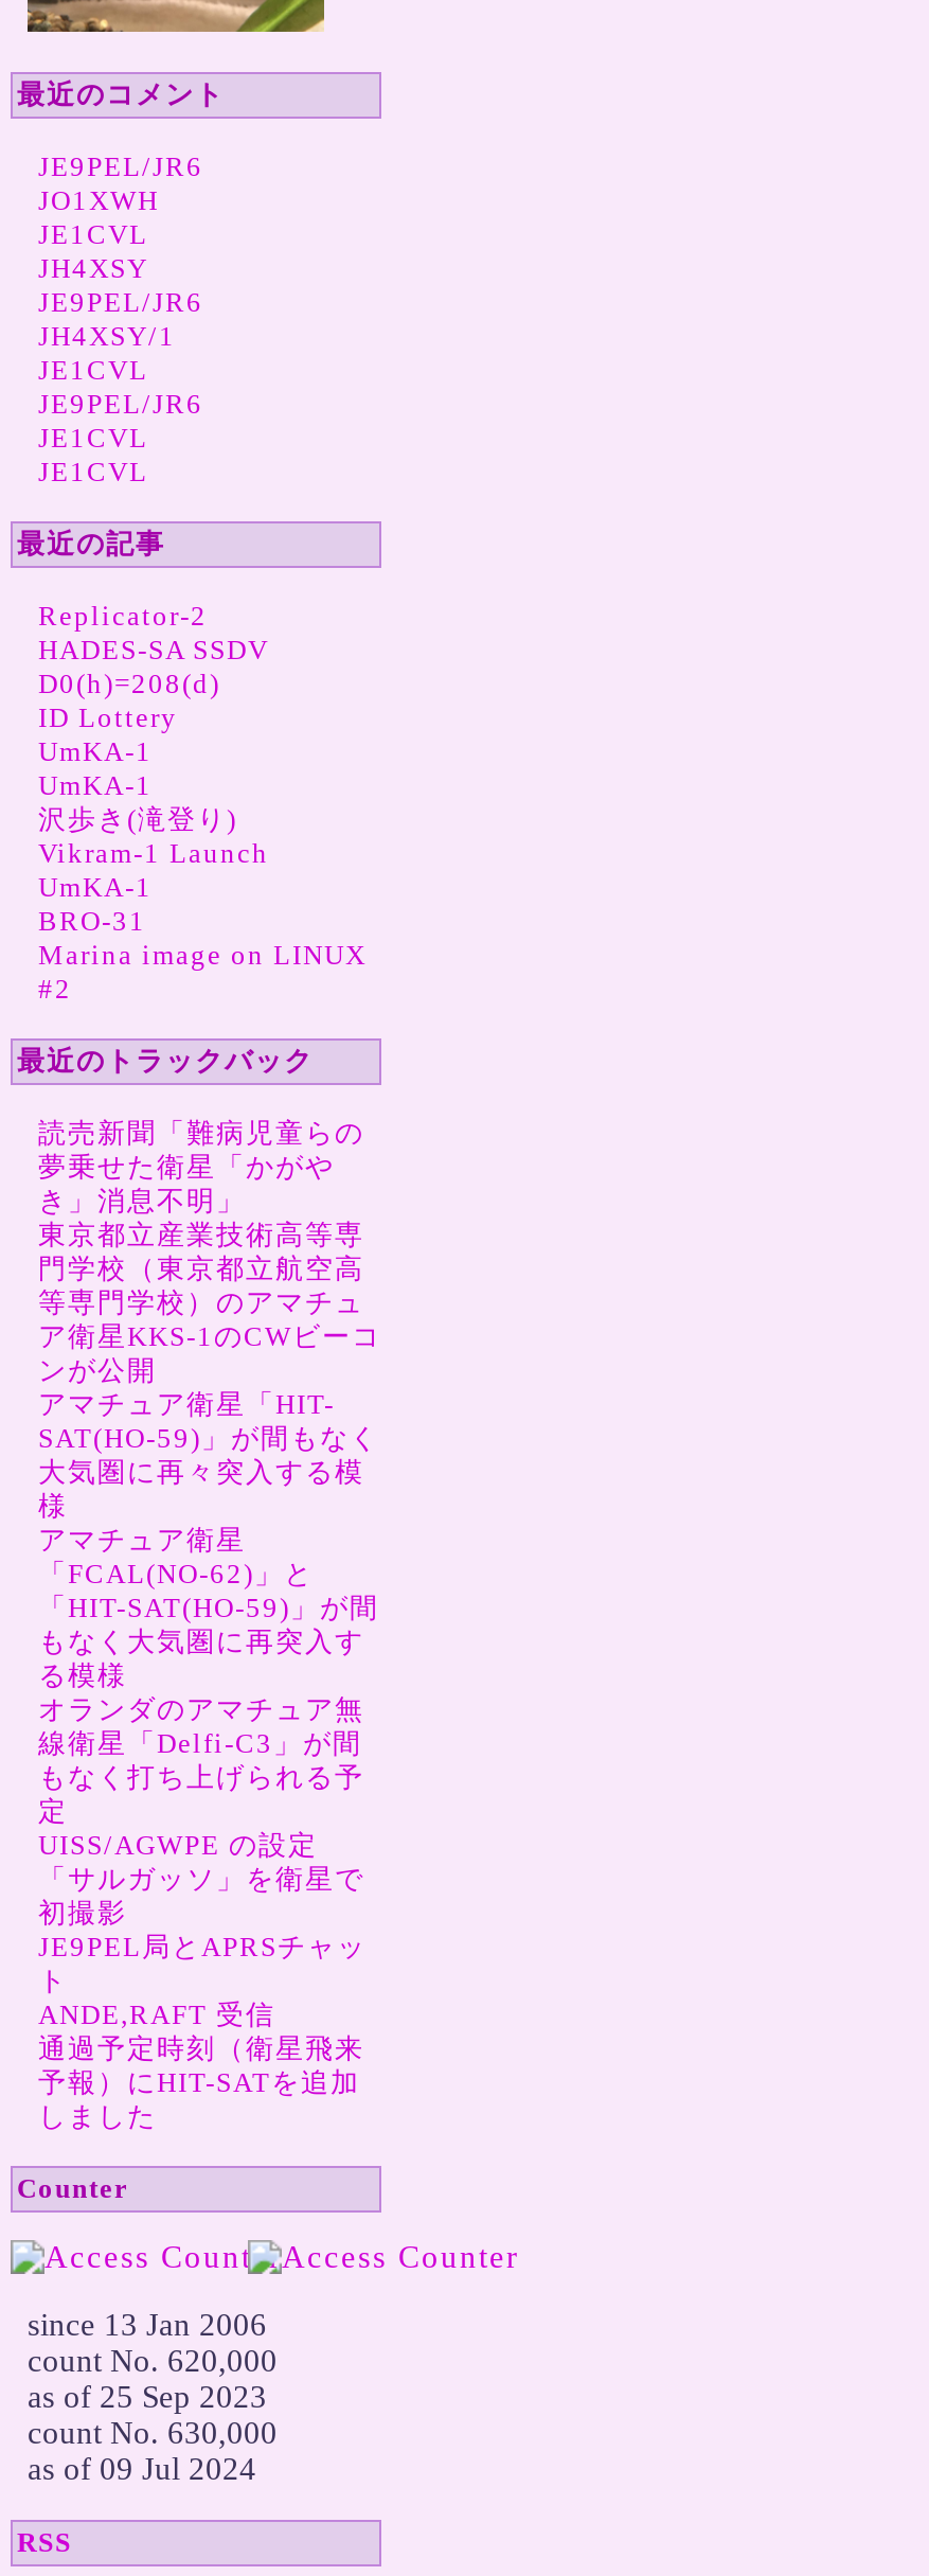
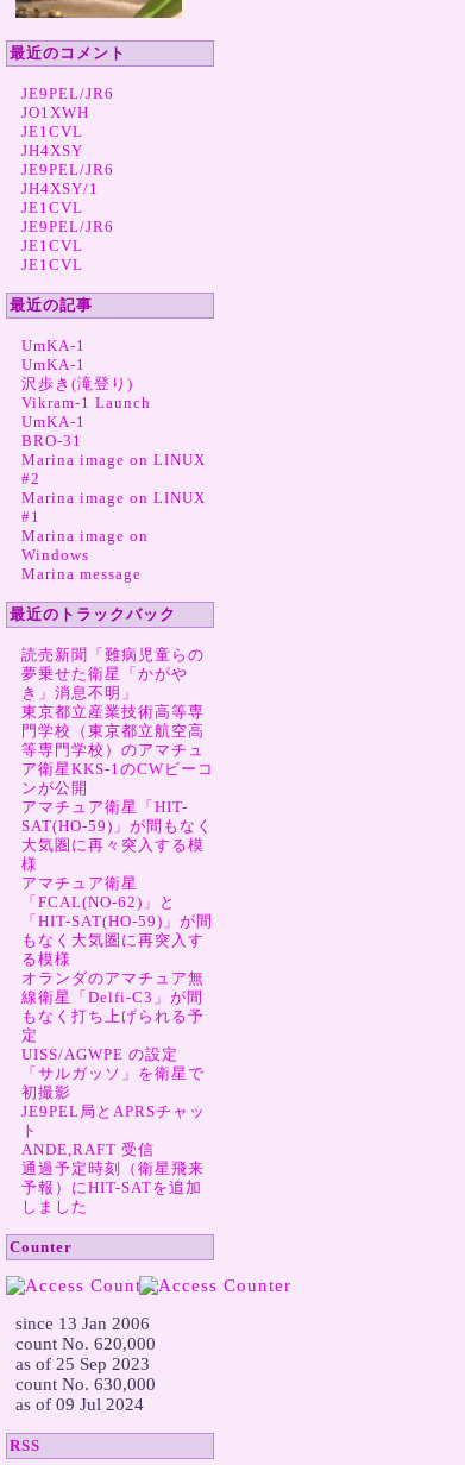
[38,600,269,733] Replicator-2 | HADES-SA SSDV | D0(h)=208(d) | ID Lottery -> none
moved [38,735,367,1004] -> [21,336,206,487]: UmKA-1 | UmKA-1 | 沢歩き(滝登り) | Vikram-1 Launch | UmKA-1 | BRO-31 | Marina image on LINUX | #2
none -> [21,489,206,583] Marina image on LINUX | #1 | Marina image on | Windows | Marina message

